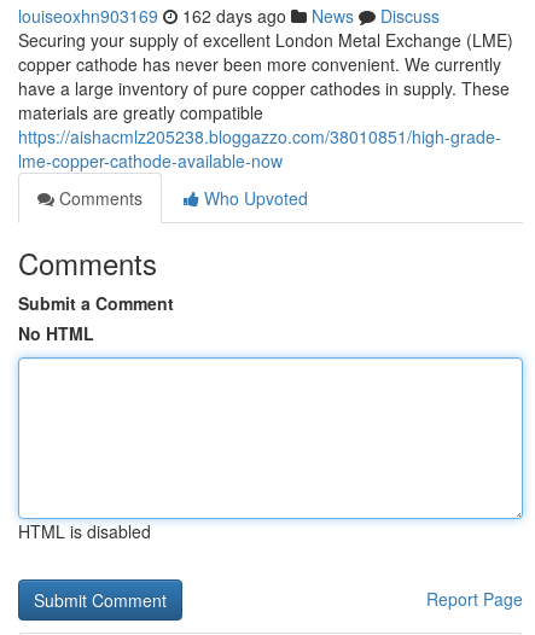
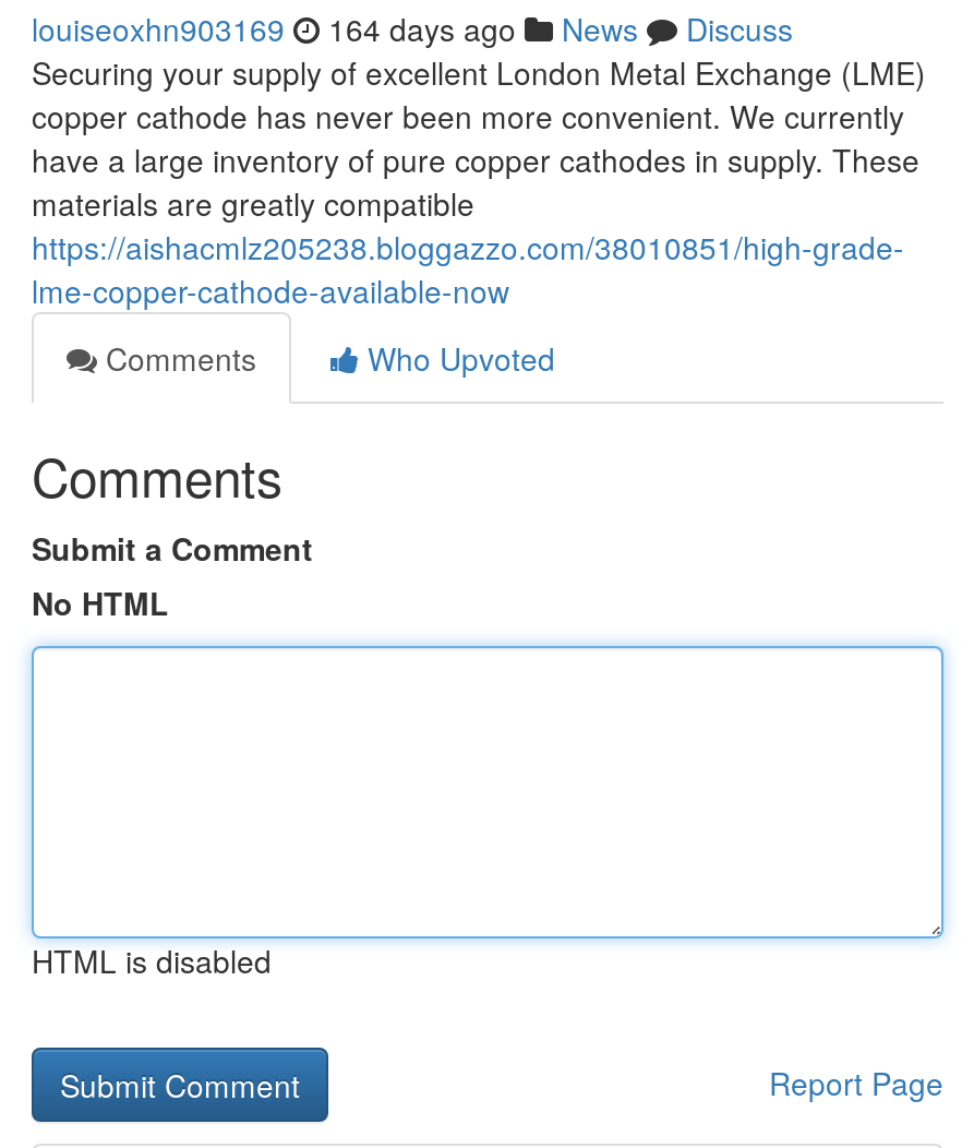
[18,4,440,28] louiseoxhn903169 162 days ago News Discuss -> [32,7,793,50] louiseoxhn903169 164 days ago News Discuss

